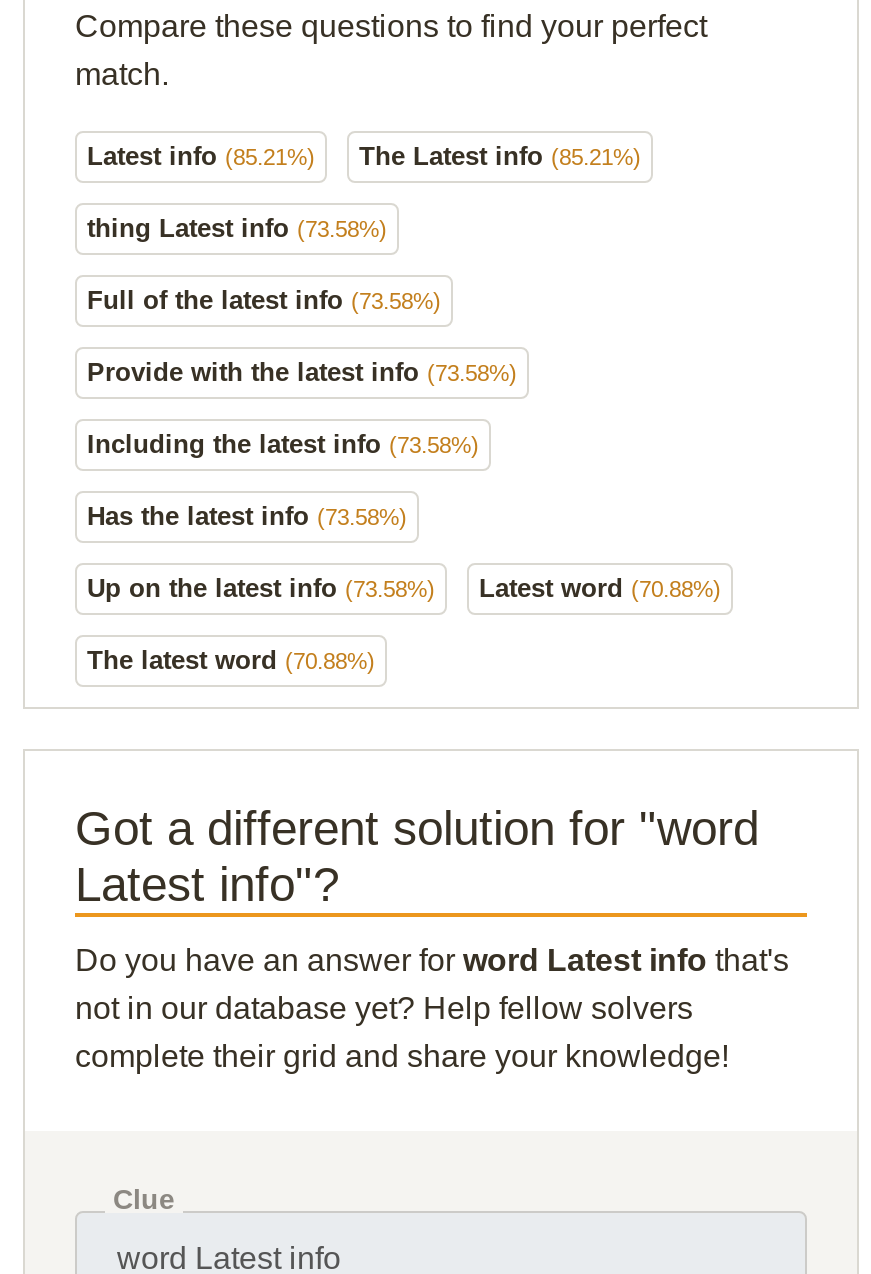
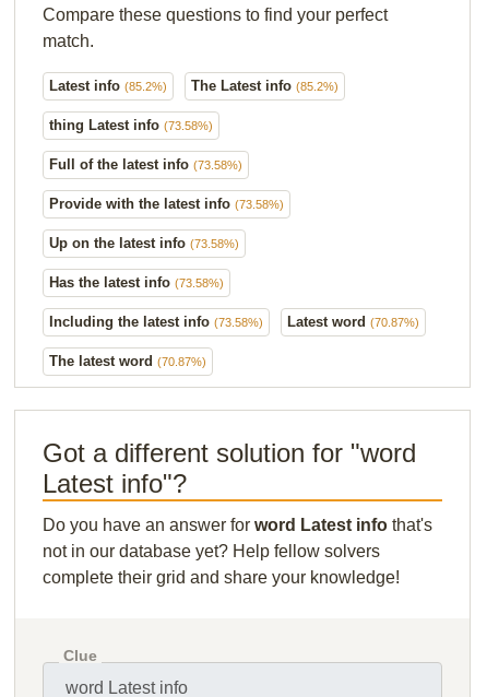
[87,140,315,170] Latest info (85.21%) -> [49,77,167,94] Latest info (85.2%)
[359,140,641,170] The Latest info (85.21%) -> [191,77,338,94] The Latest info (85.2%)
moved [87,428,479,530] -> [49,274,263,329]: Has the latest info (73.58%) | Including the latest info (73.58%)
[87,572,721,674] Latest word (70.88%) | The latest word (70.88%) -> [49,313,419,369] Latest word (70.87%) | The latest word (70.87%)
moved [87,572,435,602] -> [49,234,239,251]: Up on the latest info (73.58%)

